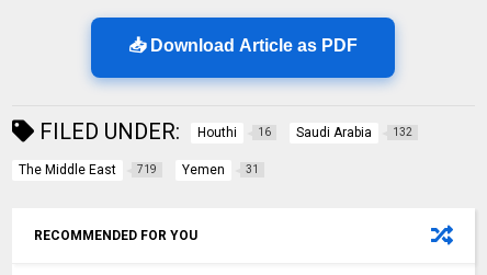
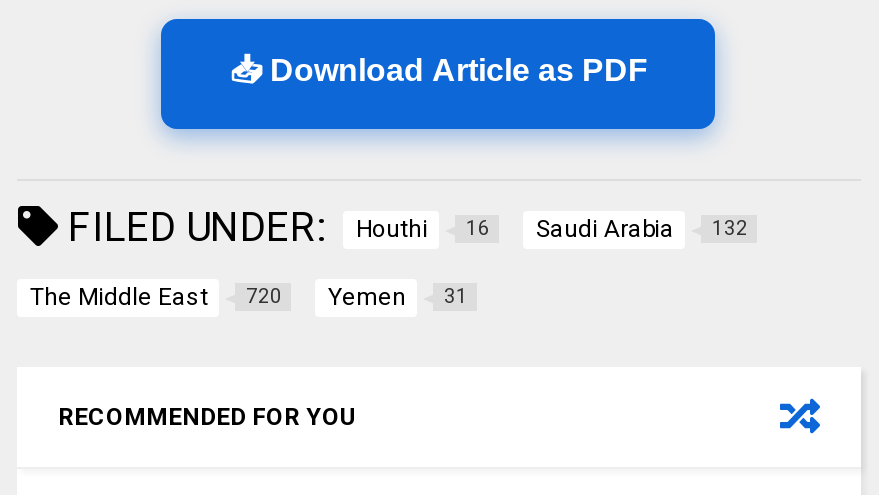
[19,162,157,177] The Middle East 719 -> [30,282,282,310] The Middle East 720

